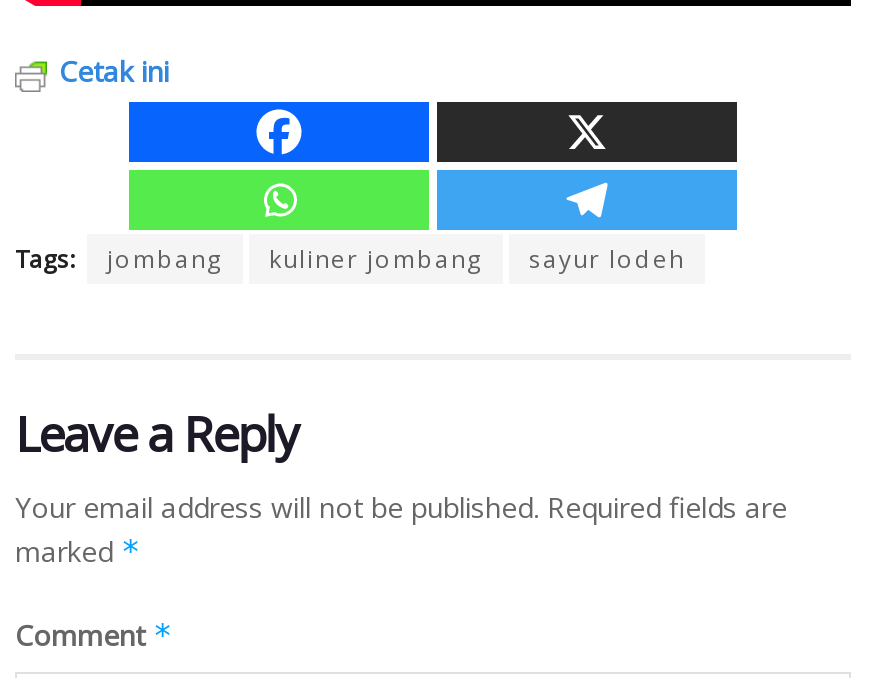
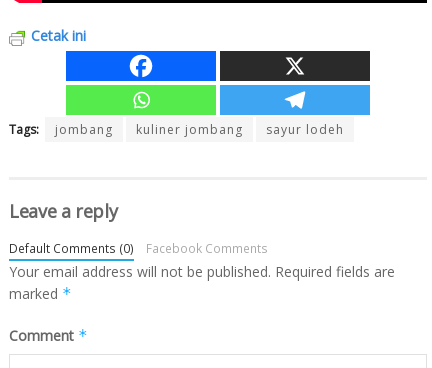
[15,401,299,467] Leave a Reply -> [9,199,268,256] Leave a reply | Default Comments (0) | Facebook Comments

